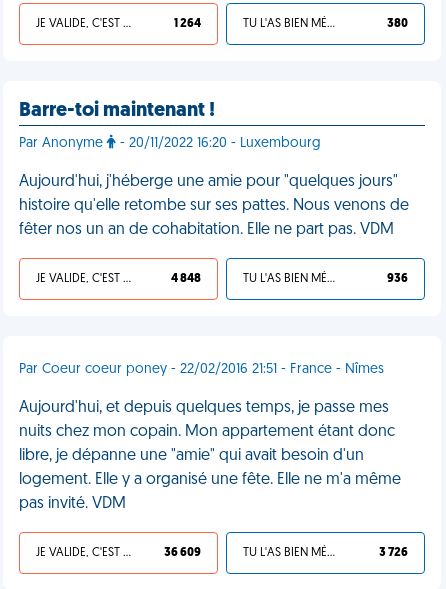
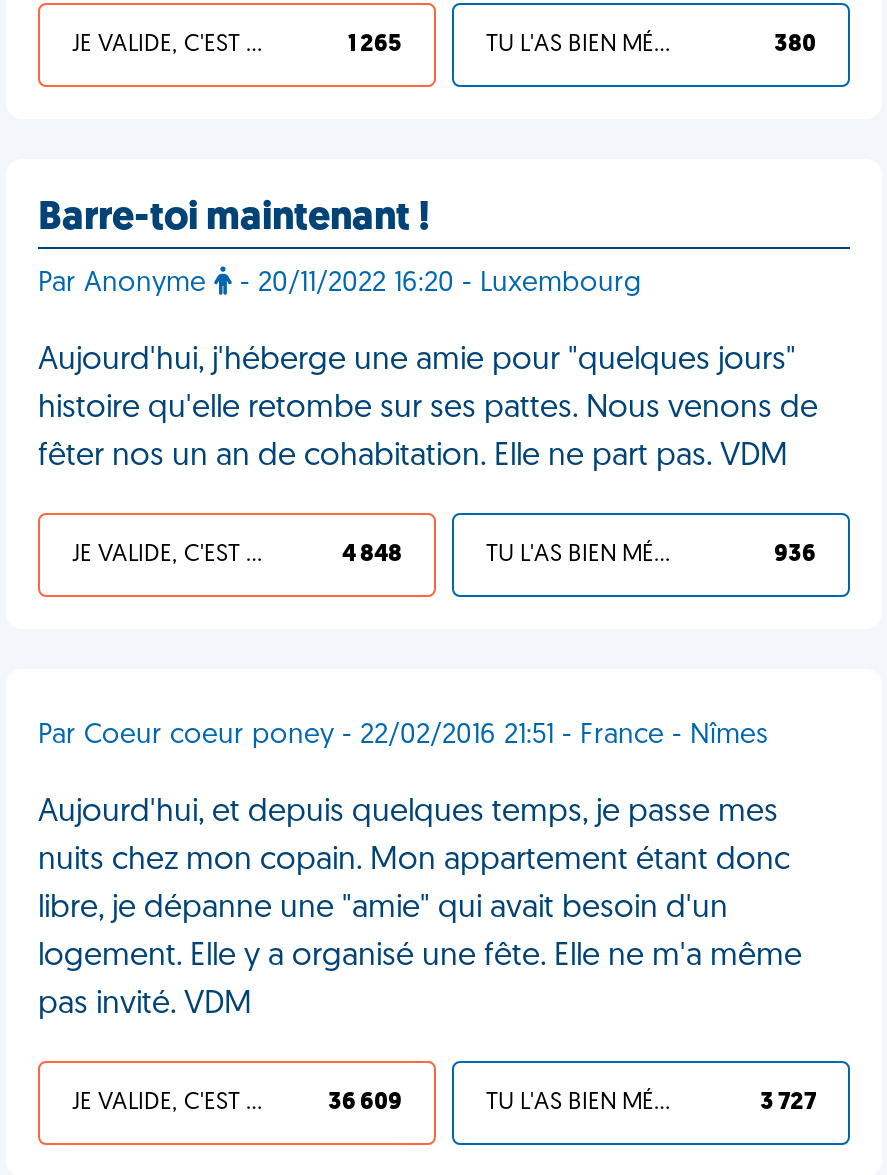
[174,18,201,30] 1 264 -> [348,33,402,57] 1 265
[379,547,408,559] 3 726 -> [760,1091,816,1115] 3 727

